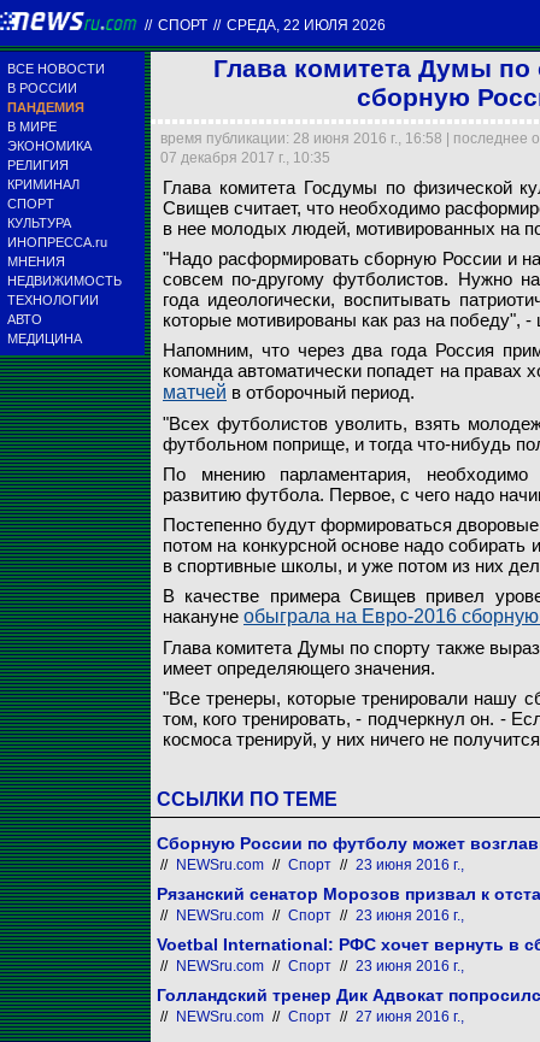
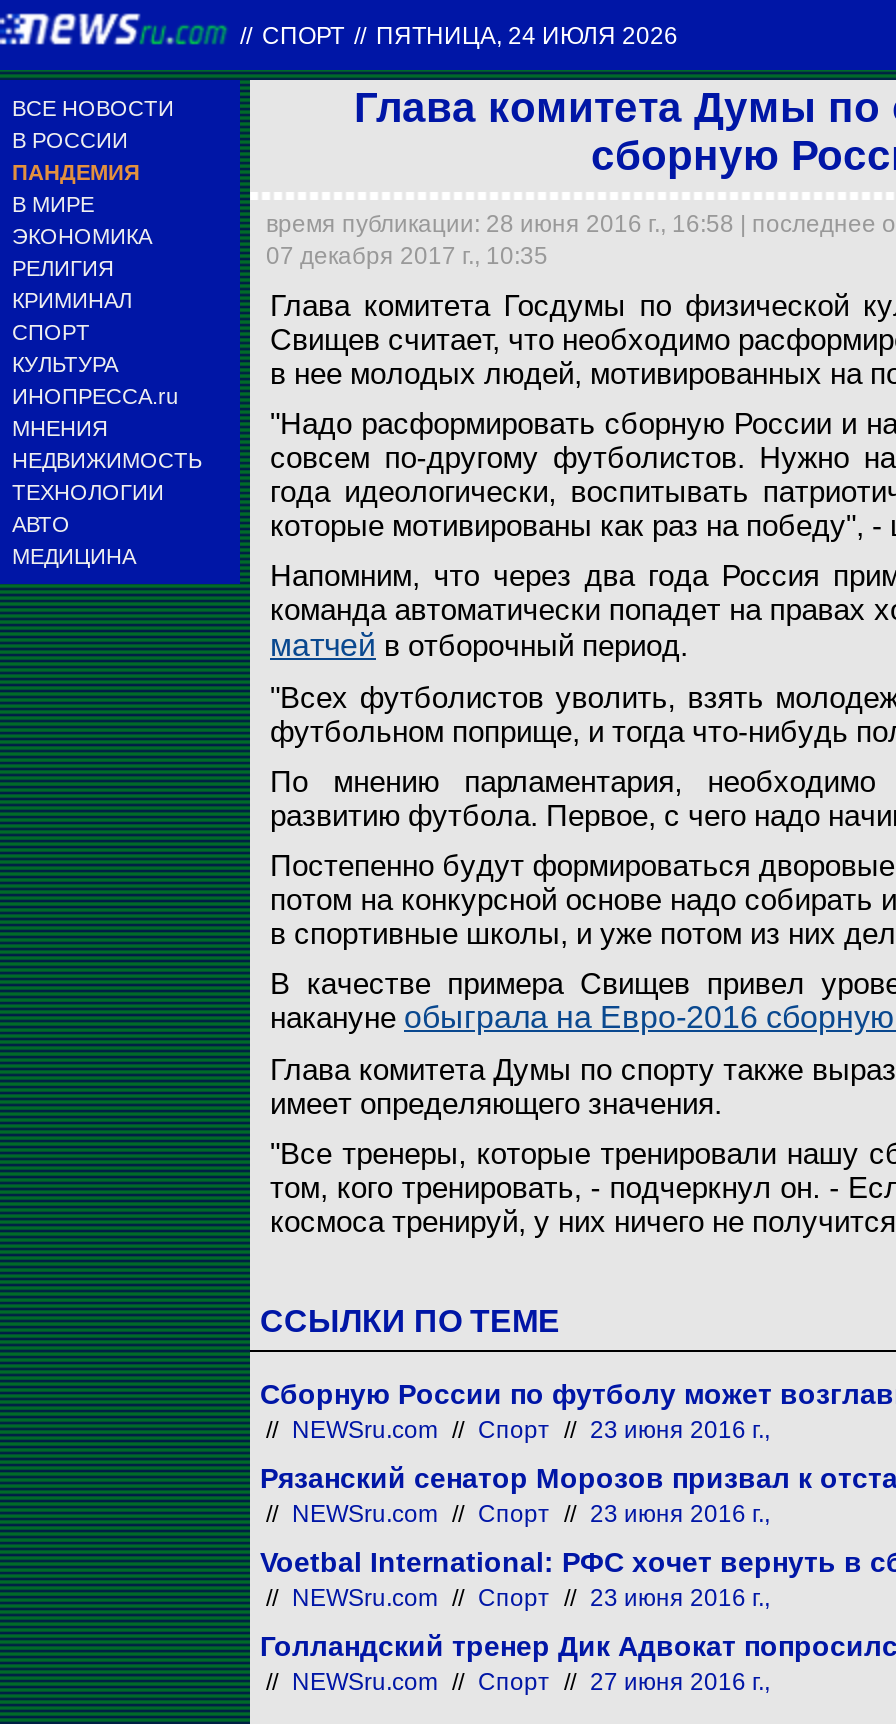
[145,16,386,33] // СПОРТ // СРЕДА, 22 ИЮЛЯ 2026 -> [240,21,678,49] // СПОРТ // ПЯТНИЦА, 24 ИЮЛЯ 2026

